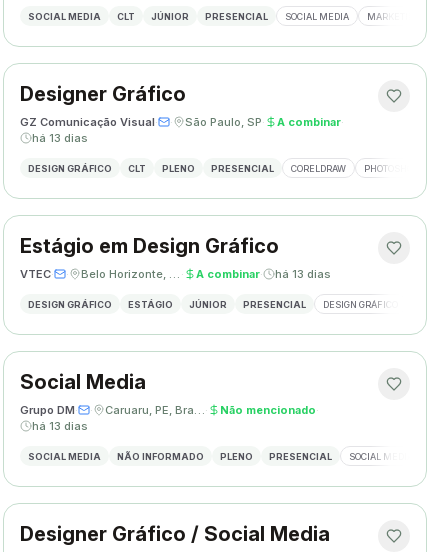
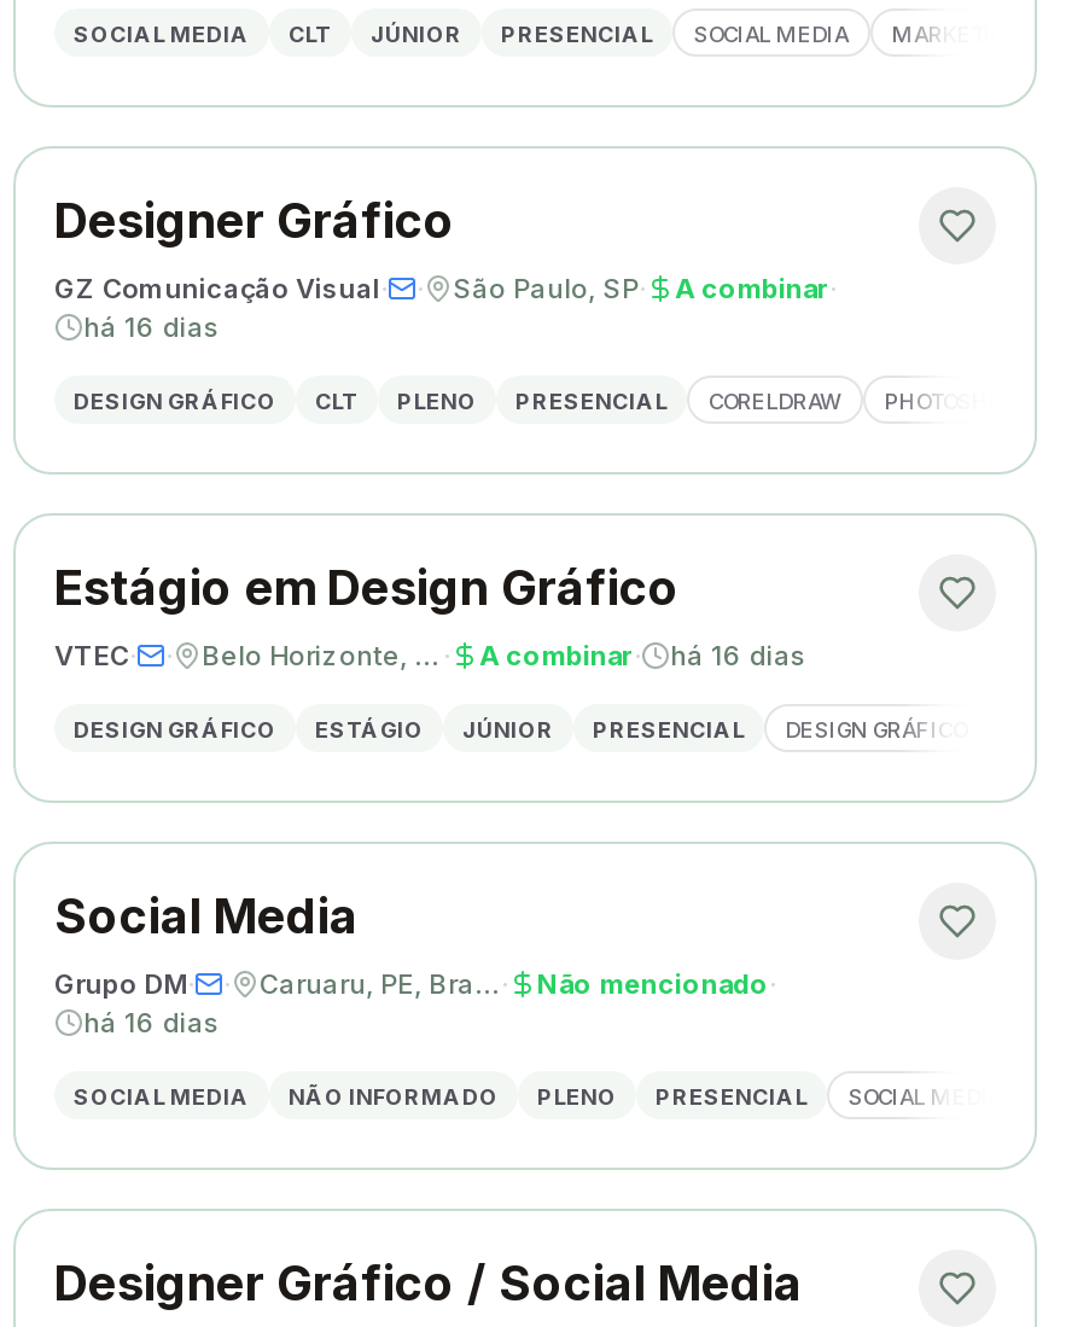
[32,131,88,145] há 13 dias -> [83,310,221,344] há 16 dias
[275,267,331,281] há 13 dias -> [670,639,808,673] há 16 dias
[32,419,88,433] há 13 dias -> [83,1006,221,1040] há 16 dias

